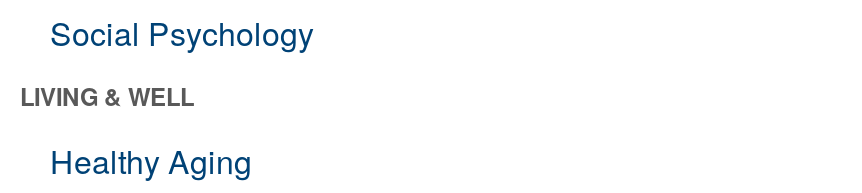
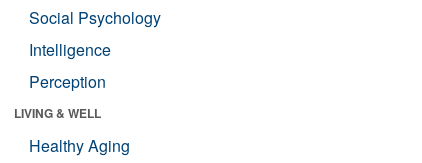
none -> [29,38,111,93] Intelligence | Perception

